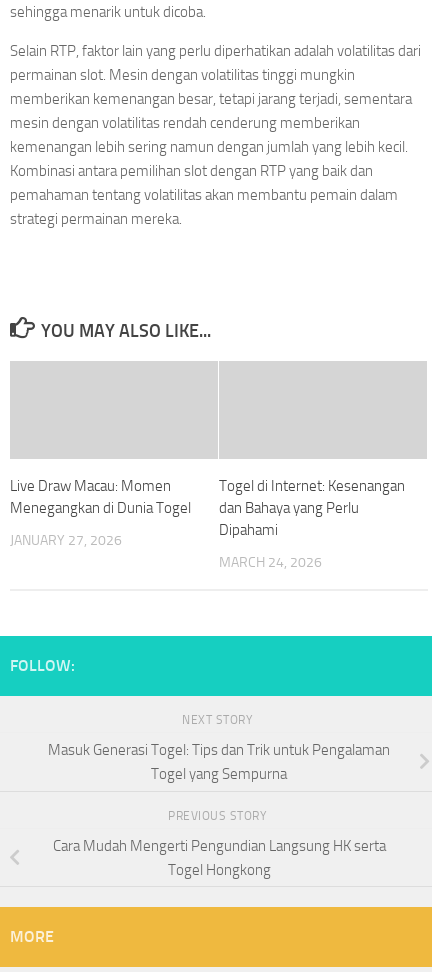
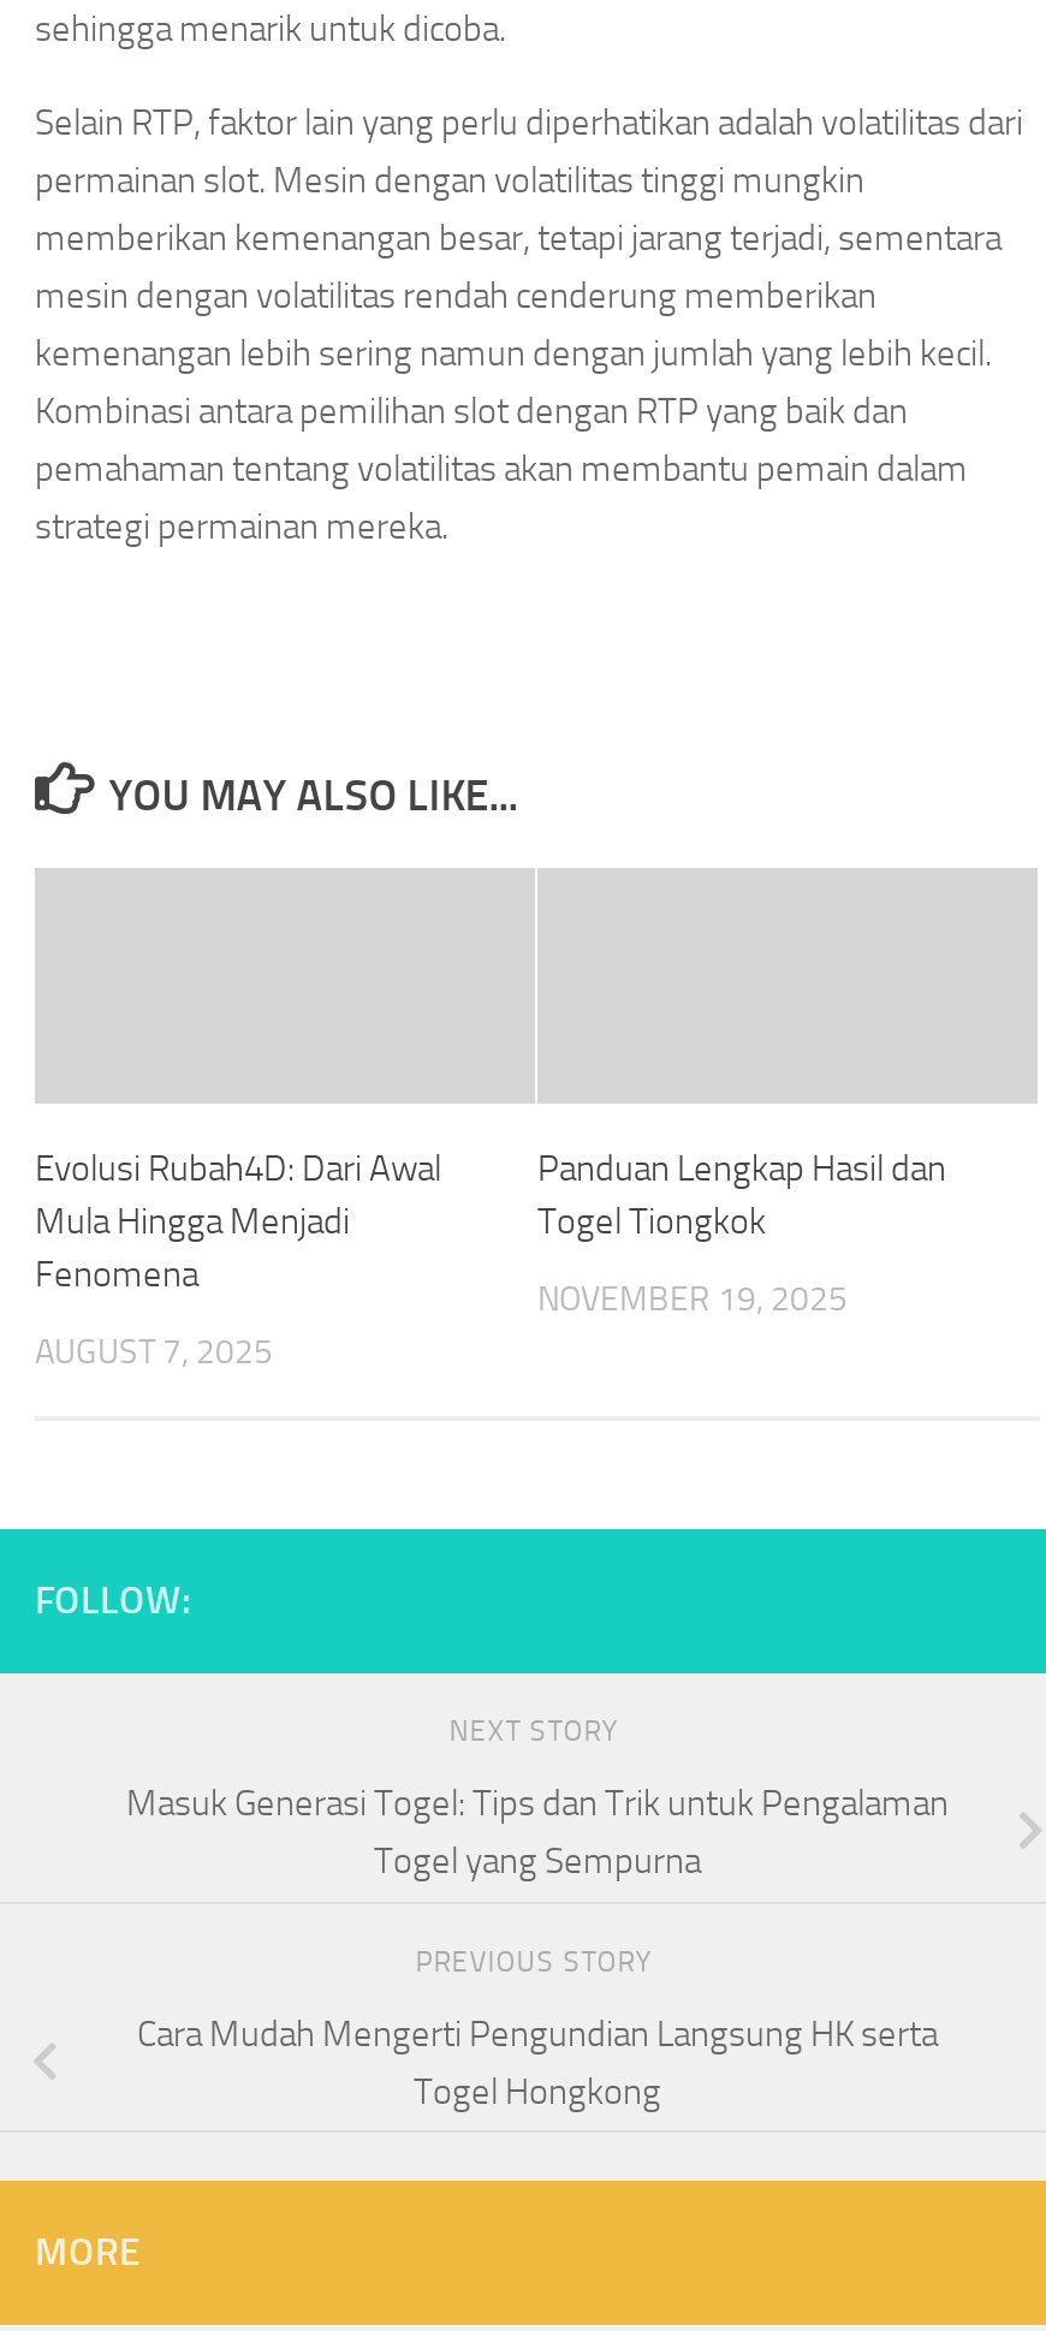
[10,477,191,517] Live Draw Macau: Momen | Menegangkan di Dunia Togel -> [35,1147,441,1296] Evolusi Rubah4D: Dari Awal | Mula Hingga Menjadi | Fenomena
[219,477,405,539] Togel di Internet: Kesenangan | dan Bahaya yang Perlu | Dipahami -> [537,1147,946,1243] Panduan Lengkap Hasil dan | Togel Tiongkok
[10,532,122,549] JANUARY 27, 2026 -> [35,1332,273,1373] AUGUST 7, 2025
[219,554,322,571] MARCH 24, 2026 -> [537,1279,848,1320] NOVEMBER 19, 2025

